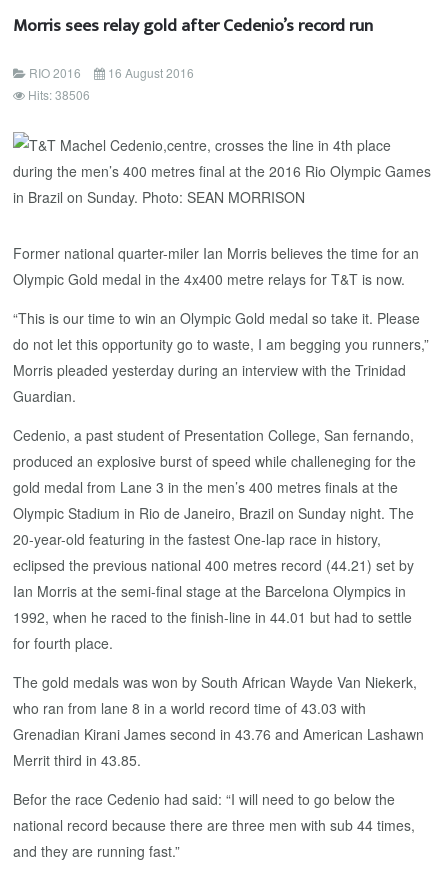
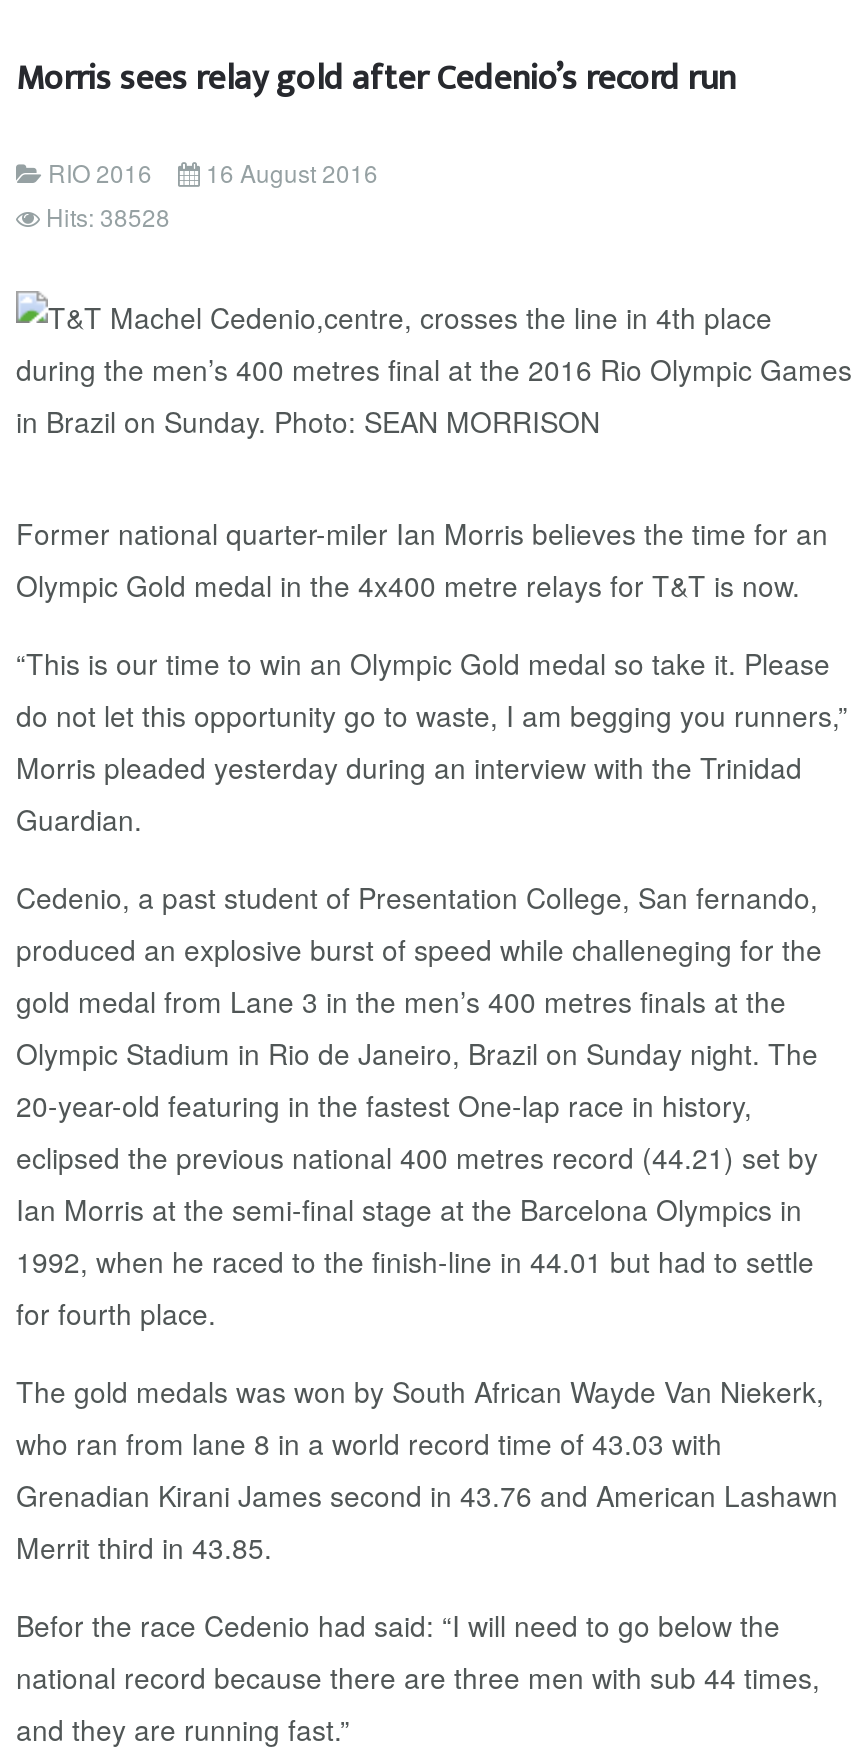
[28,86,90,103] Hits: 38506 -> [46,199,170,233] Hits: 38528

